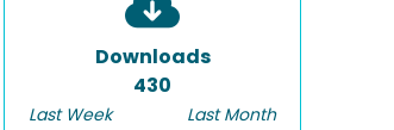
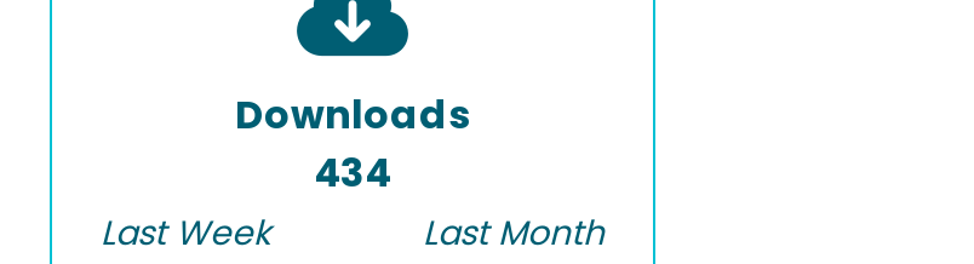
[133,72,171,99] 430 -> [314,145,391,201] 434

